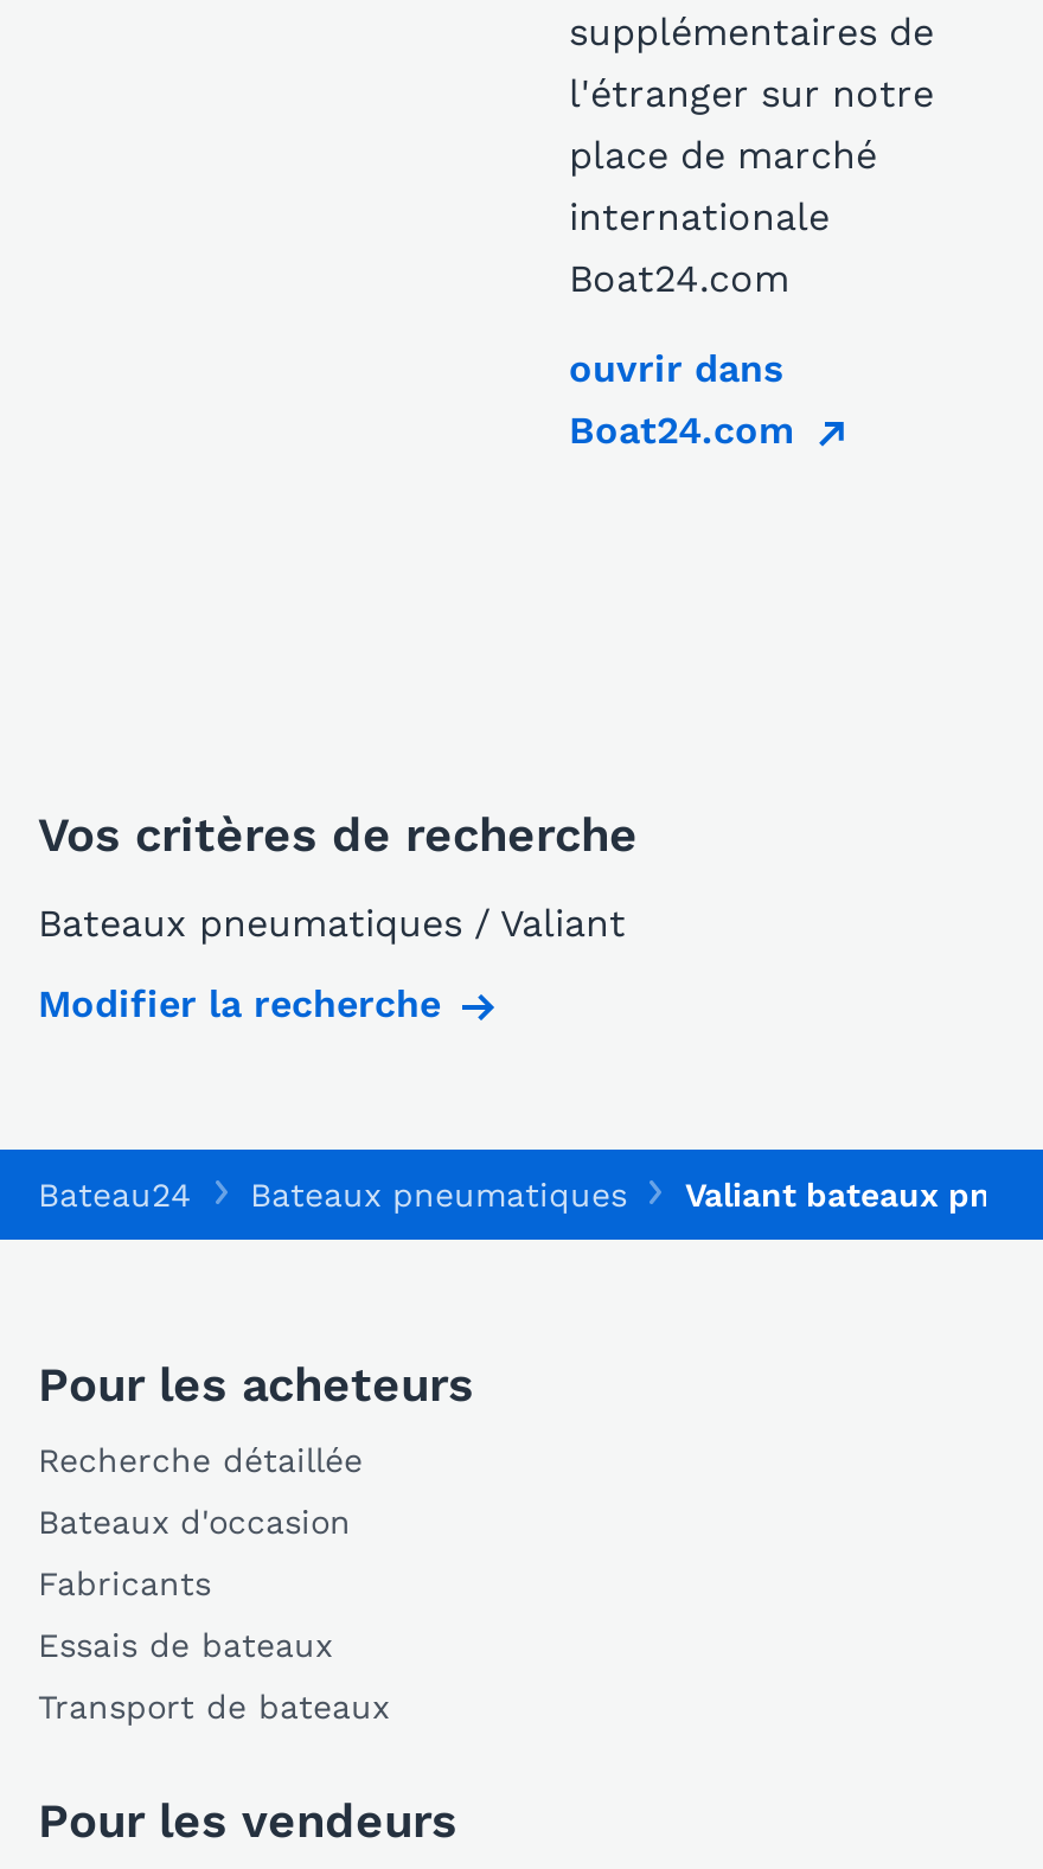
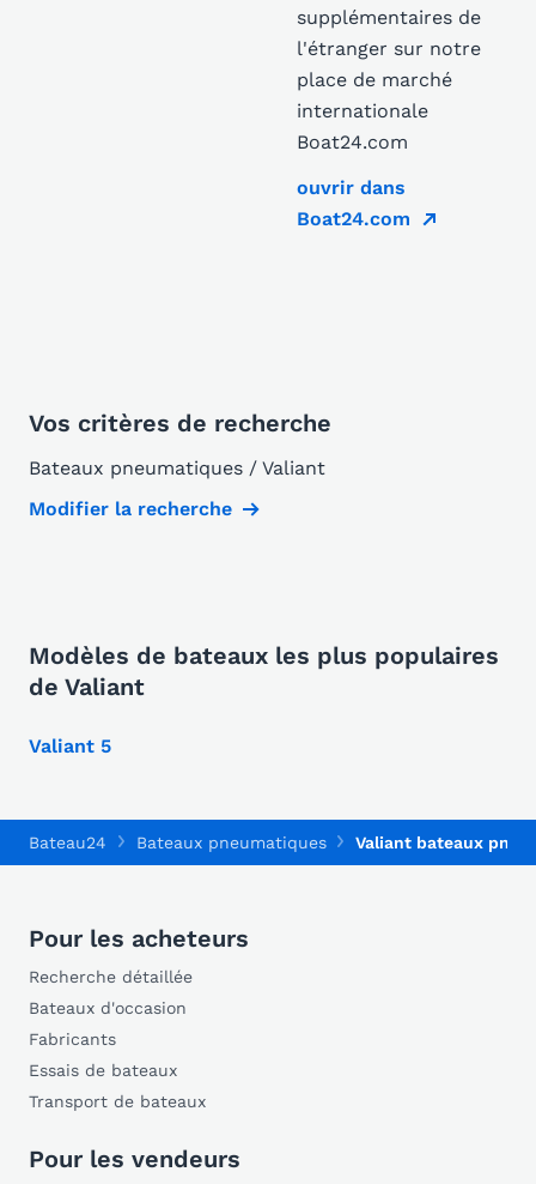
none -> [29,641,499,757] Modèles de bateaux les plus populaires | de Valiant | Valiant 5

